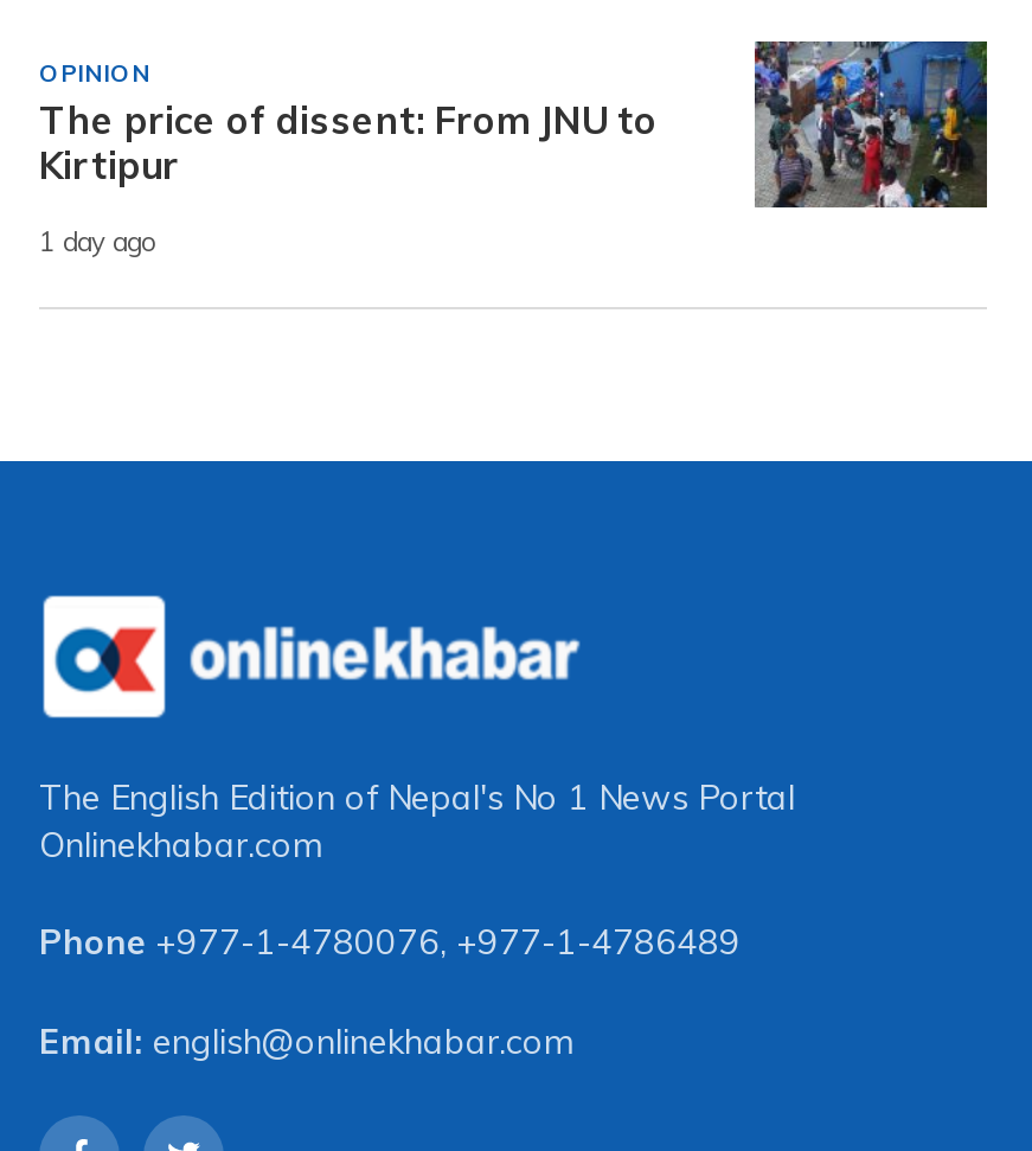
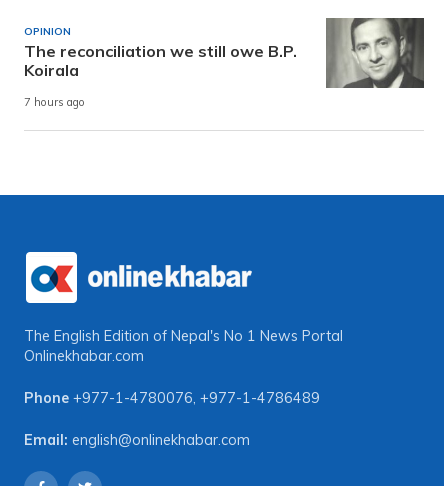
[755,39,987,210] [image] -> [326,17,424,88] [image]
[39,96,658,189] The price of dissent: From JNU to | Kirtipur -> [24,41,297,80] The reconciliation we still owe B.P. | Koirala
[39,225,155,259] 1 day ago -> [24,96,85,110] 7 hours ago

